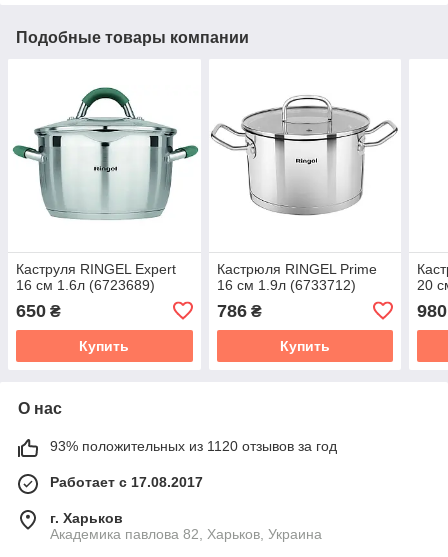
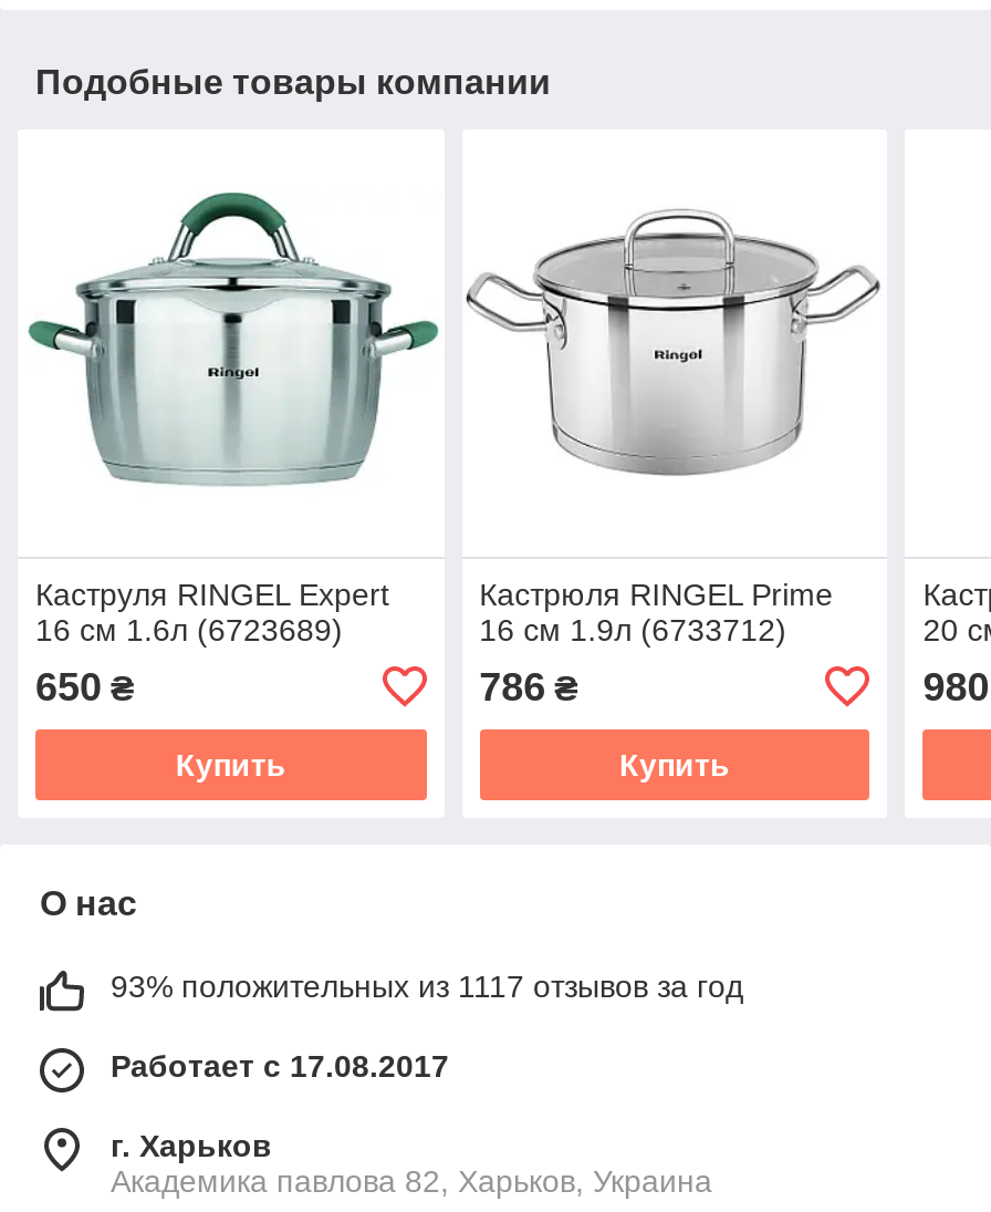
[50,438,337,454] 93% положительных из 1120 отзывов за год -> [111,968,743,1003] 93% положительных из 1117 отзывов за год

